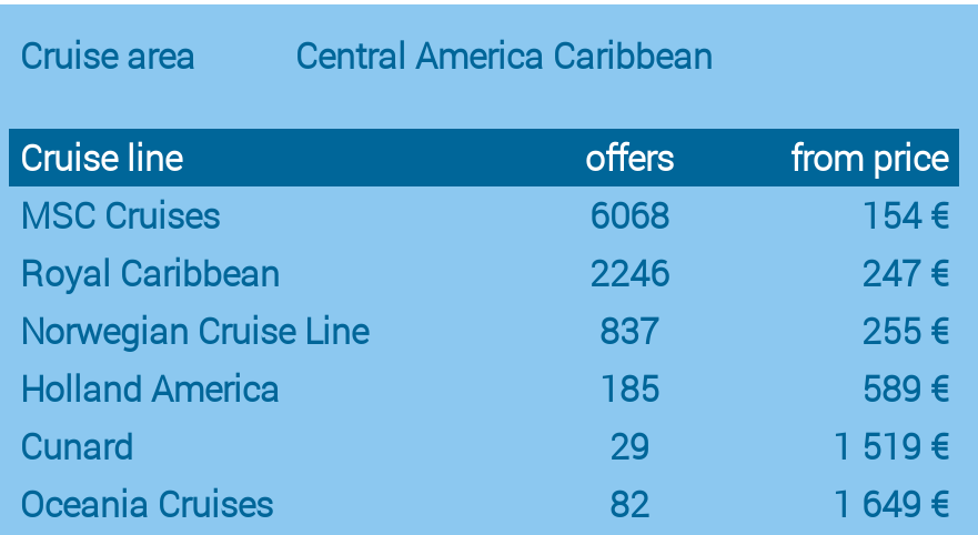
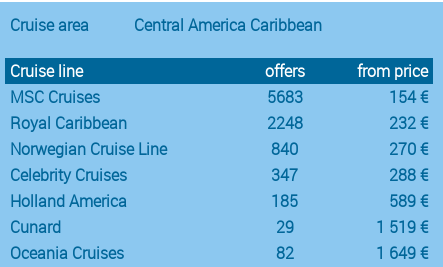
[589,190,669,239] 6068 -> [266,86,302,108] 5683
[589,248,669,297] 2246 -> [266,112,302,134] 2248
[861,248,948,297] 247 € -> [389,112,428,134] 232 €
[599,305,948,354] 837 | 255 € -> [10,138,428,186] 840 | 270 € | Celebrity Cruises | 347 | 288 €

